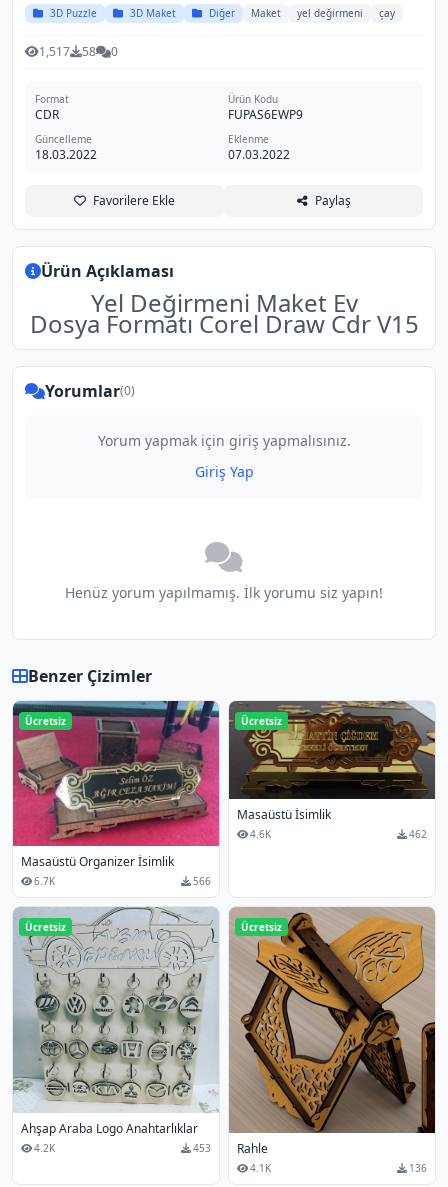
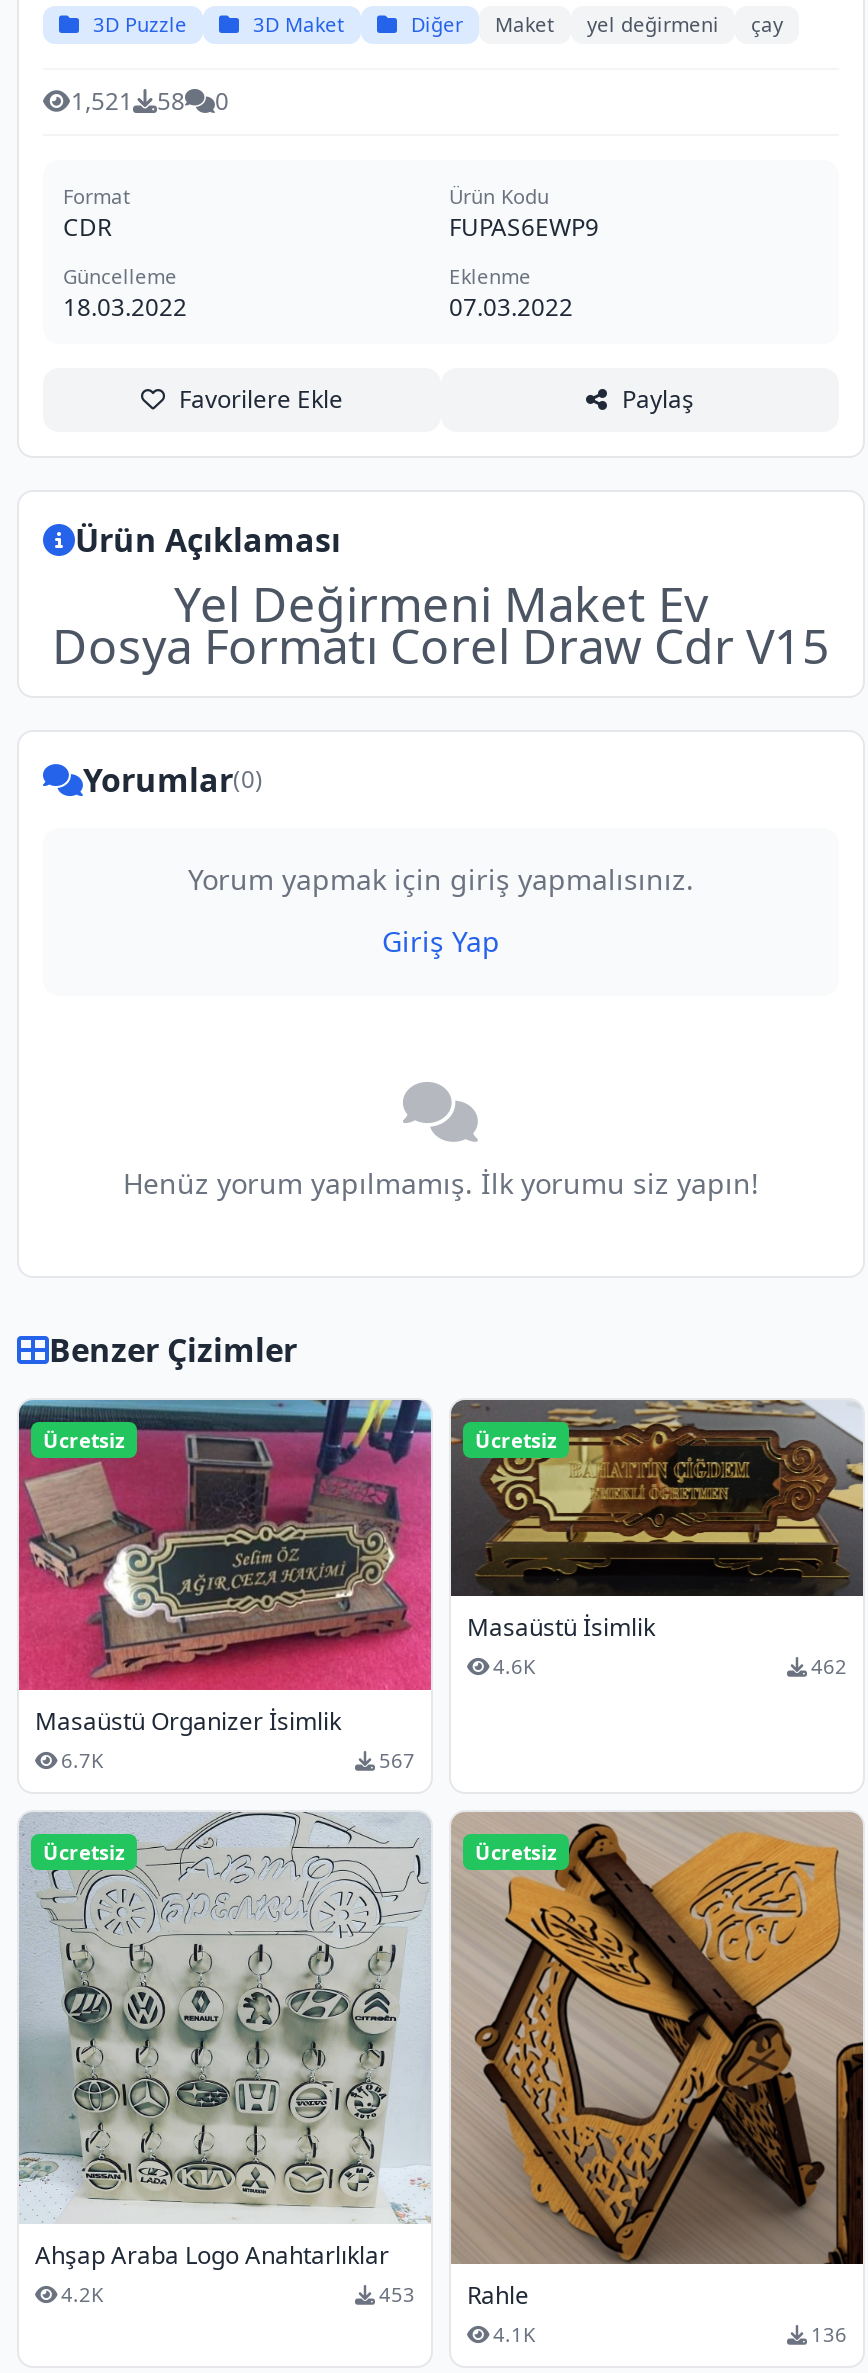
[39,43,70,60] 1,517 -> [71,84,133,118] 1,521
[193,874,211,888] 566 -> [379,1747,415,1775] 567

